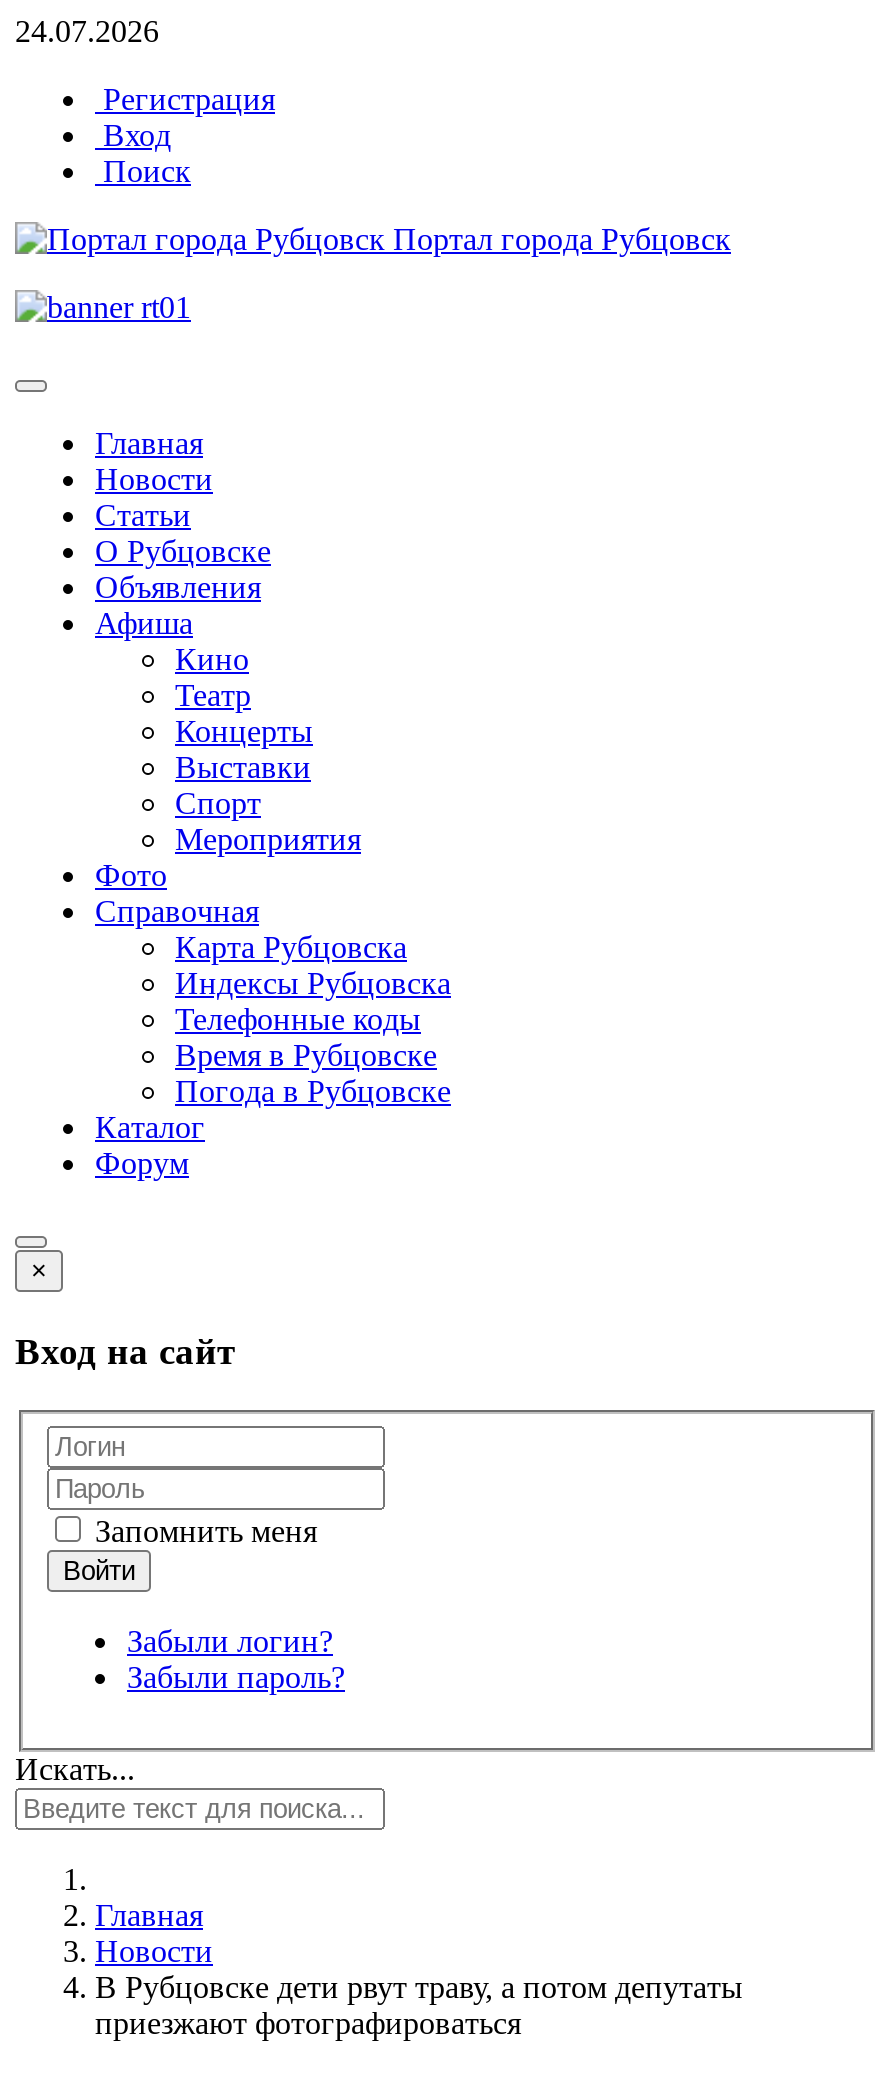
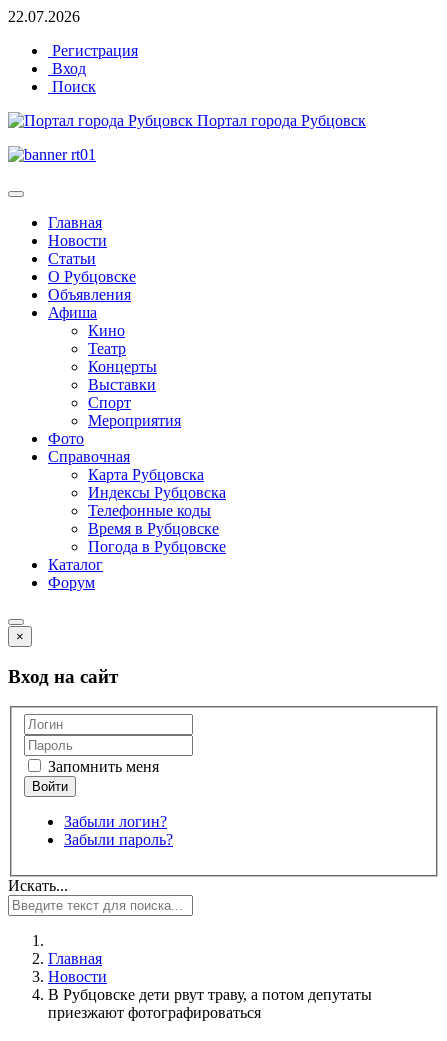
[15,14,159,48] 24.07.2026 -> [8,8,80,25] 22.07.2026

